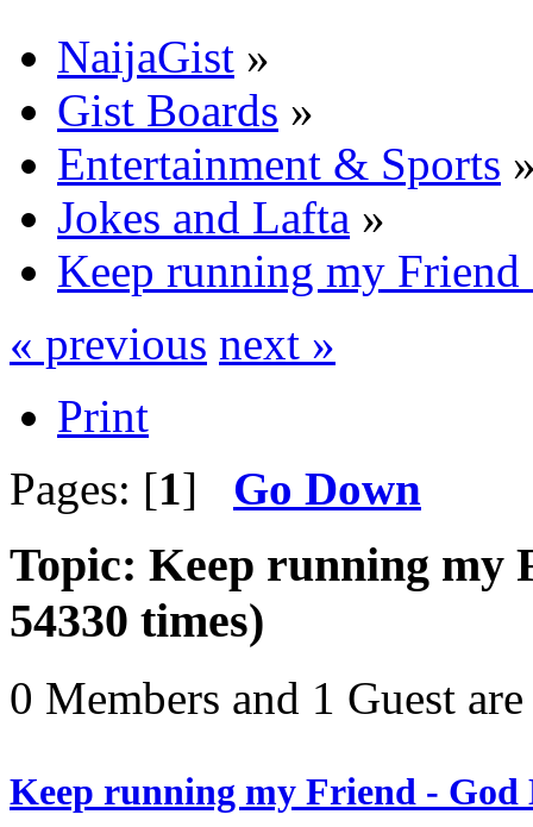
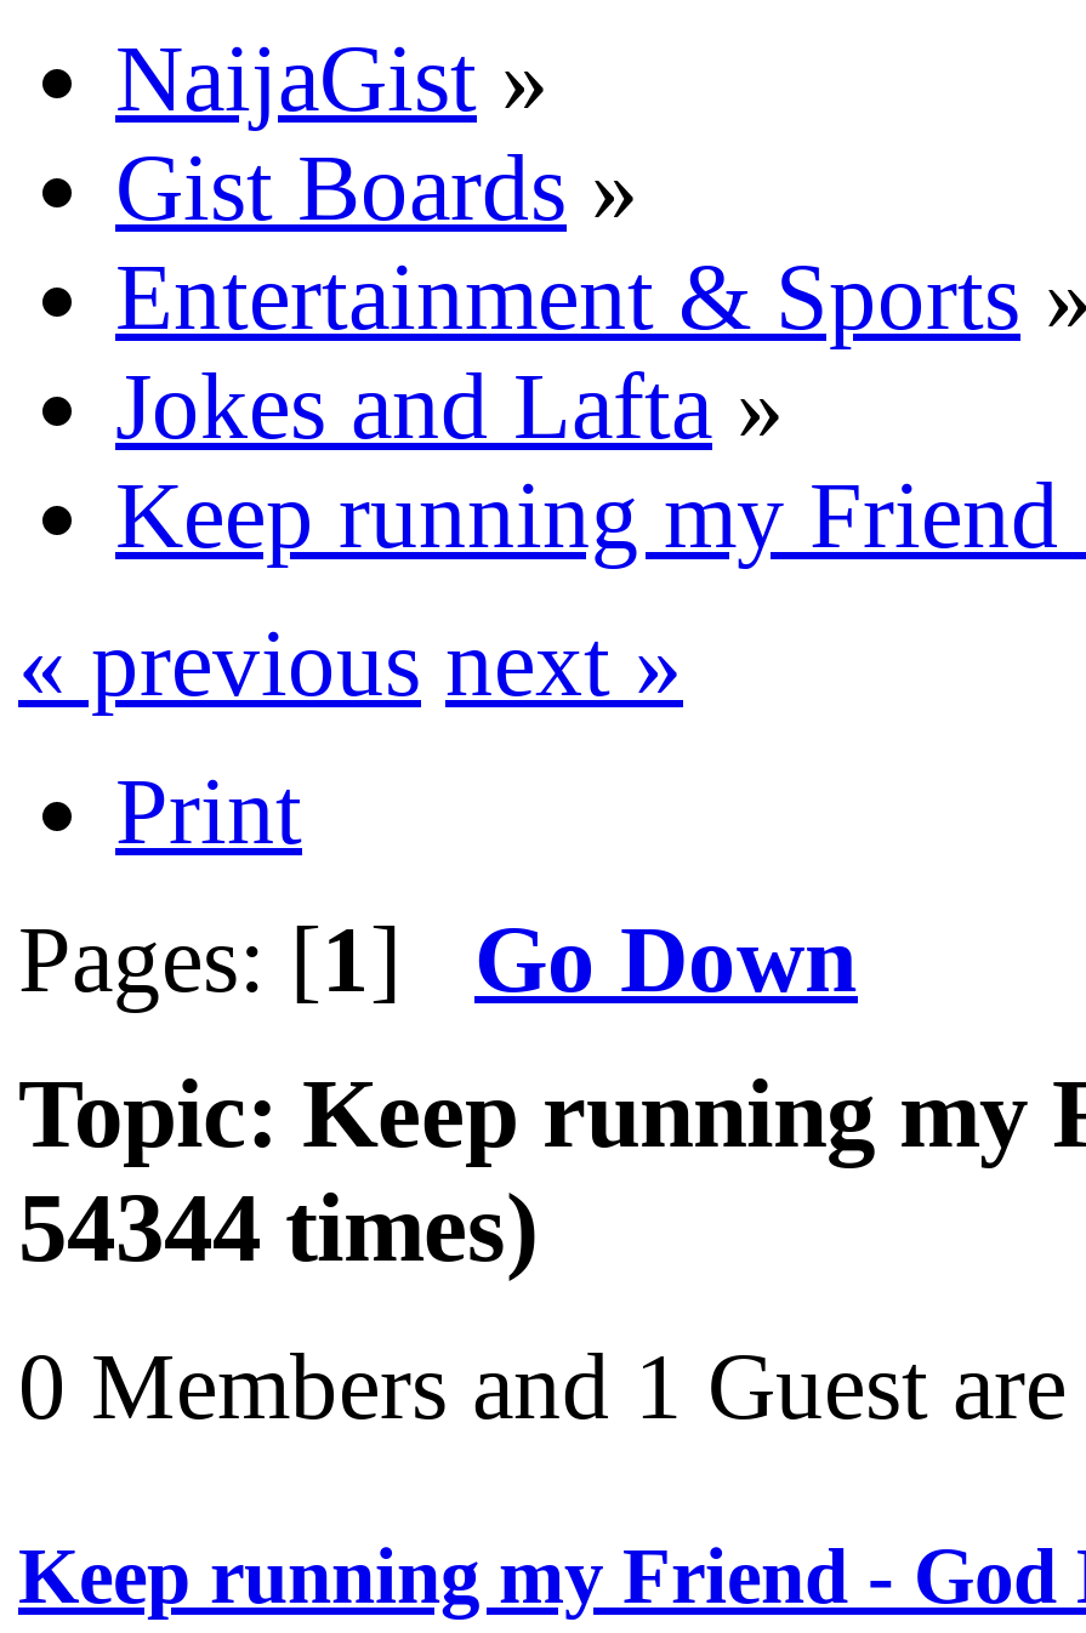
[10,594,264,648] 54330 times) -> [18,1174,538,1283] 54344 times)

